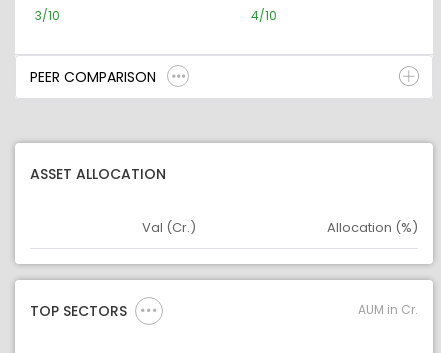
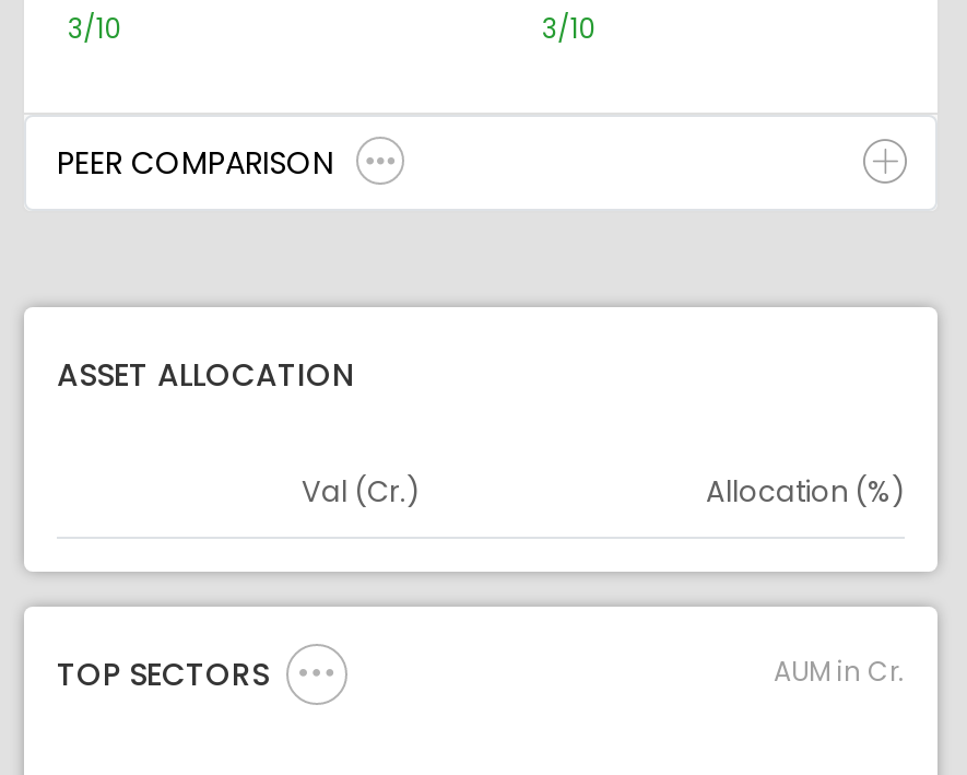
[251,7,277,24] 4/10 -> [542,10,597,47] 3/10

